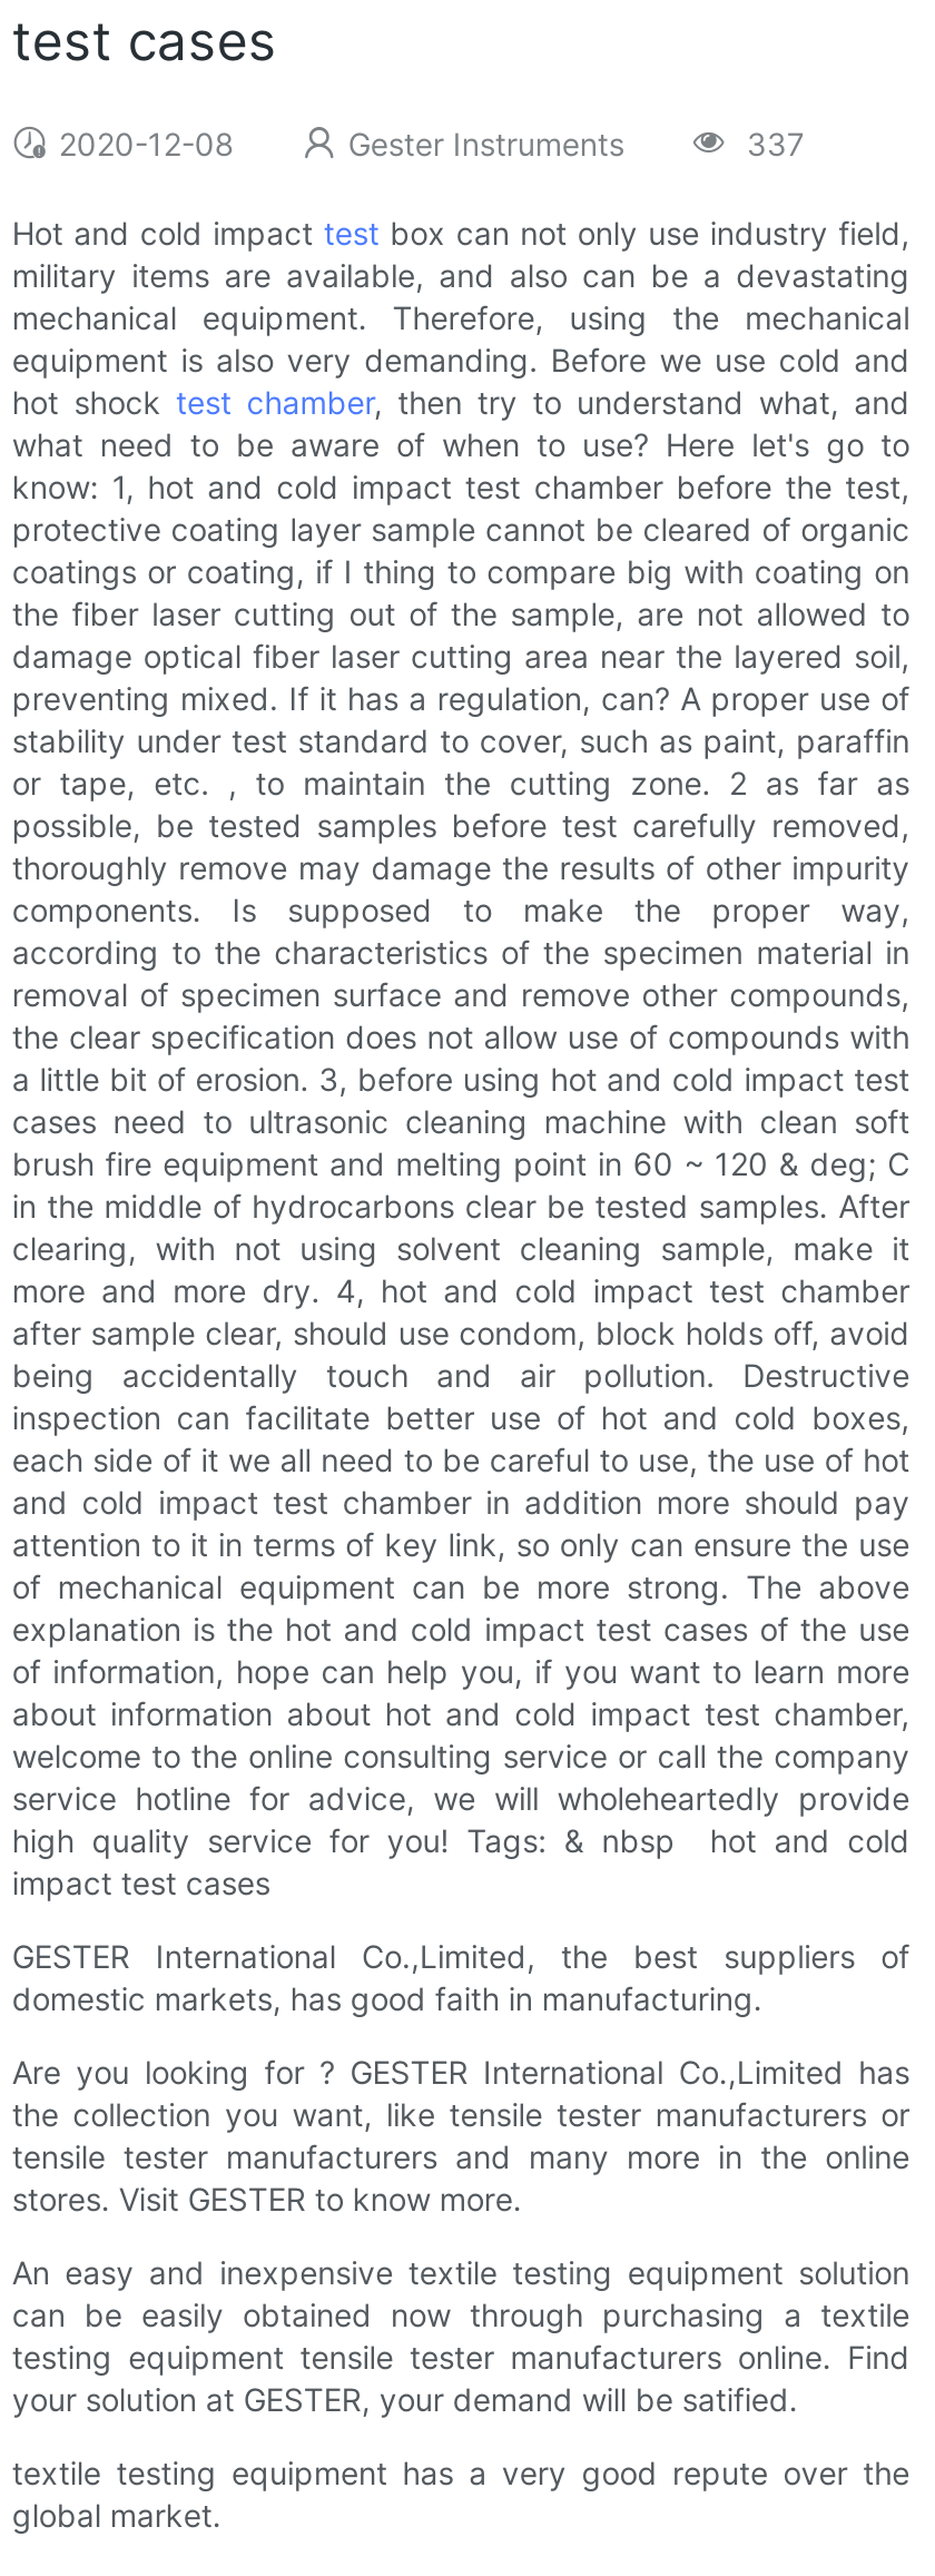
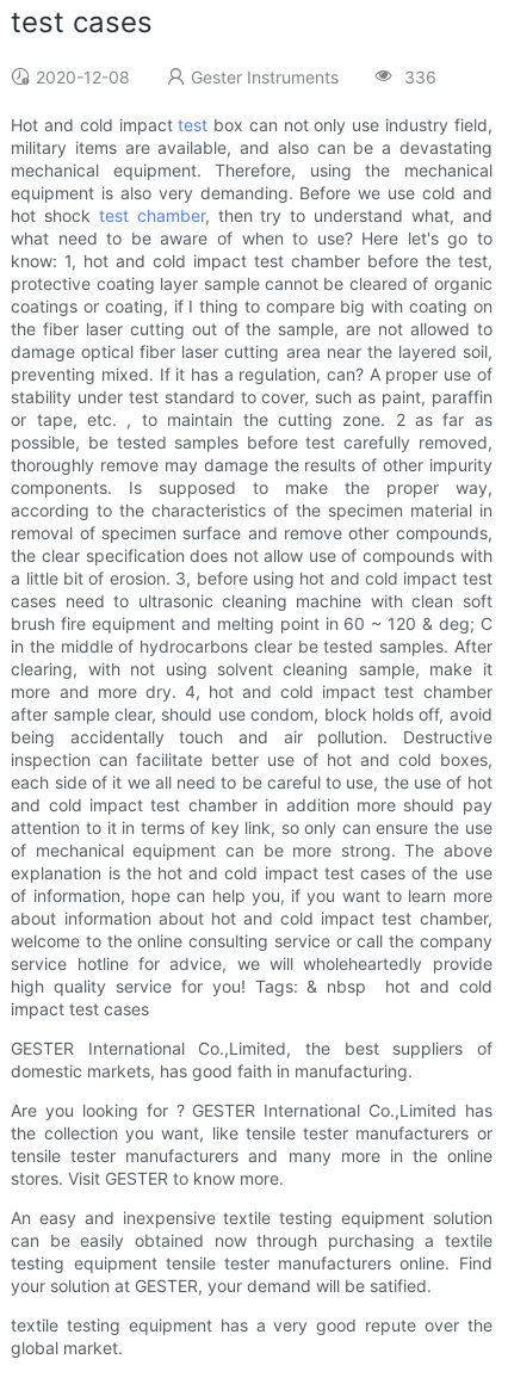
[747,126,805,163] 337 -> [405,67,437,88] 336

